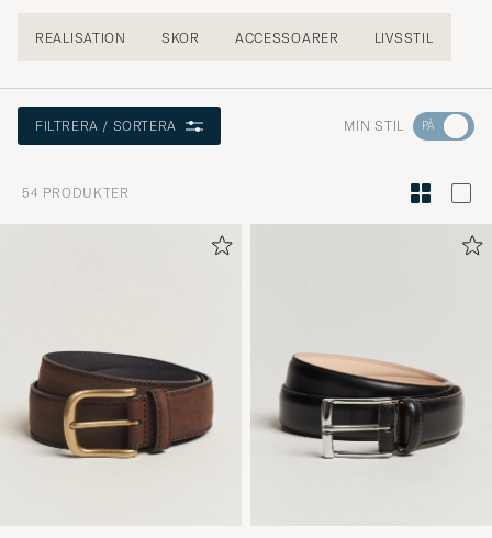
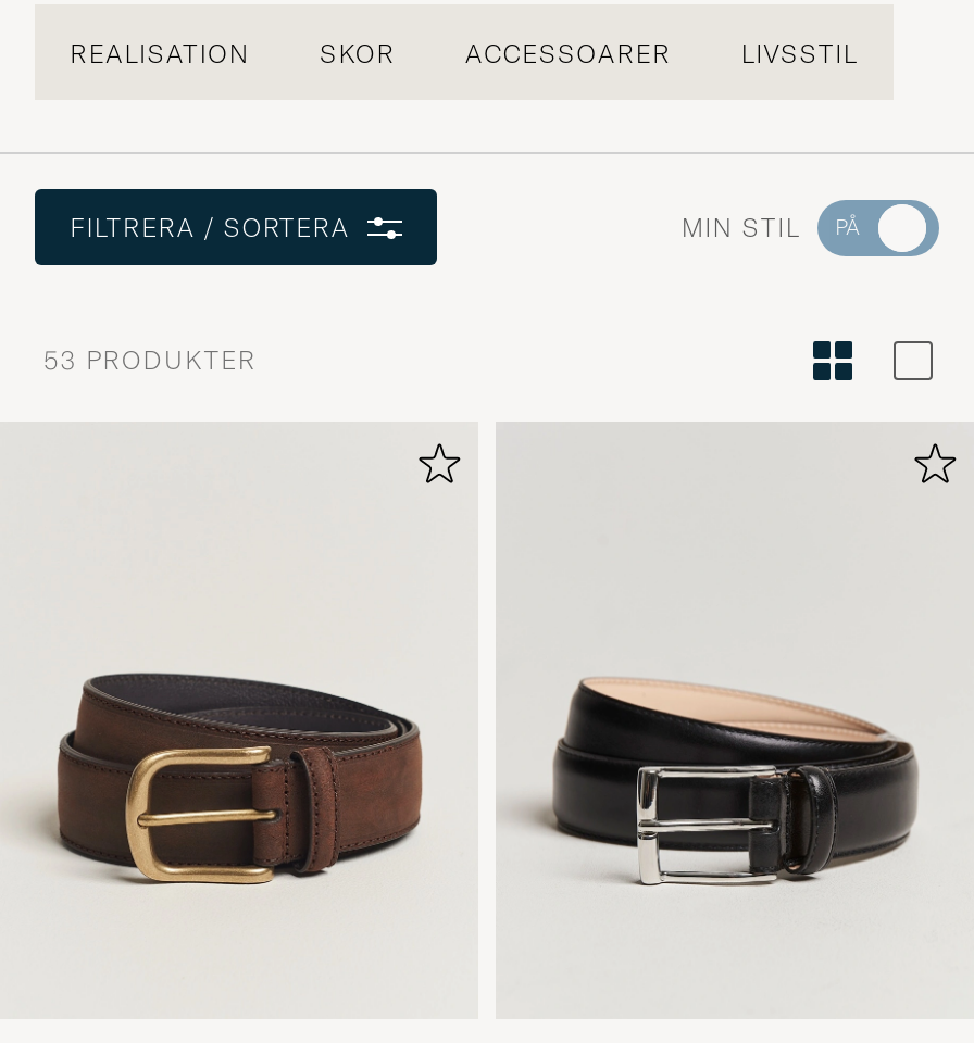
[22,185,129,201] 54 PRODUKTER -> [43,344,256,376] 53 PRODUKTER

